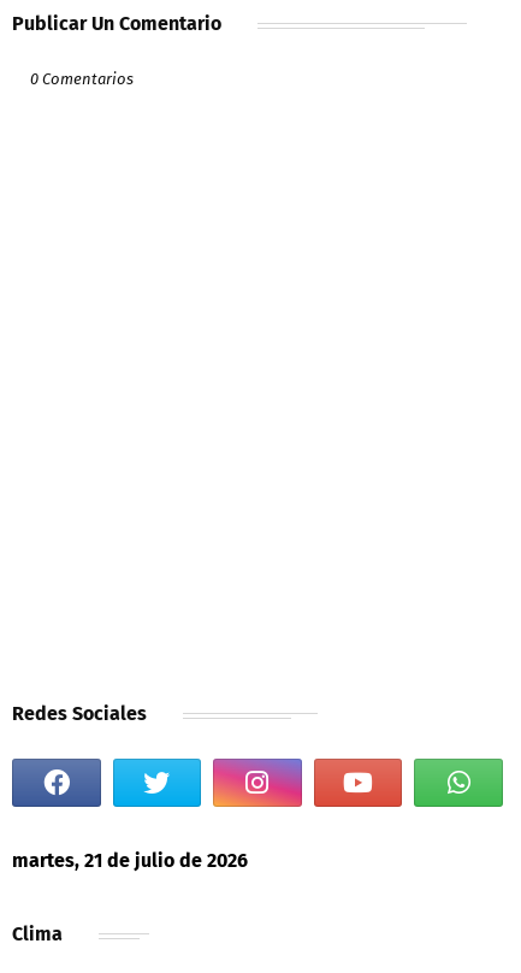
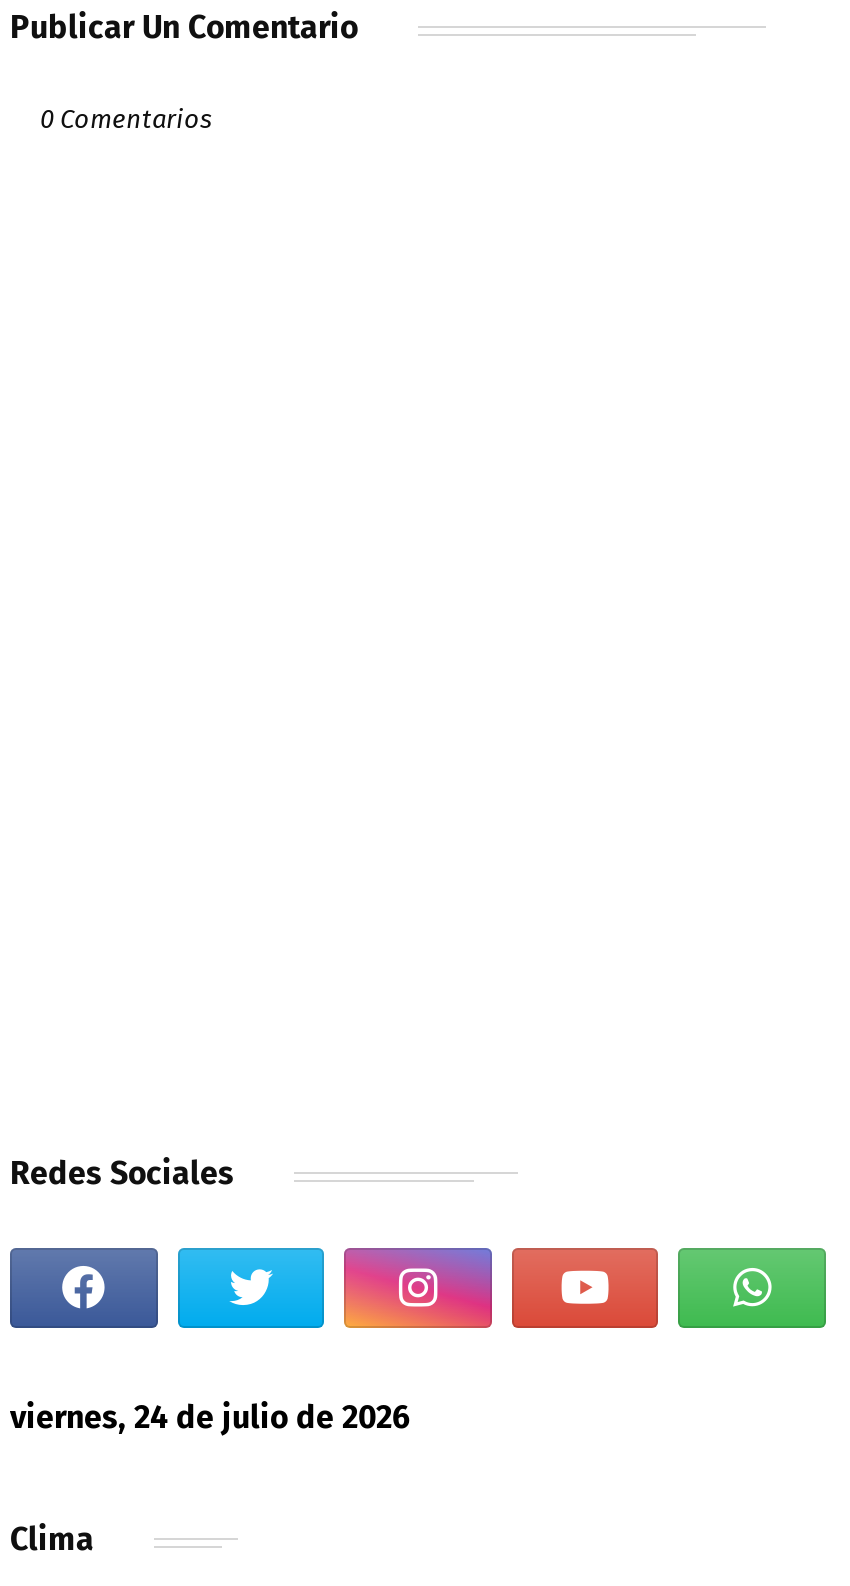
[12,849,248,872] martes, 21 de julio de 2026 -> [10,1398,410,1436] viernes, 24 de julio de 2026

